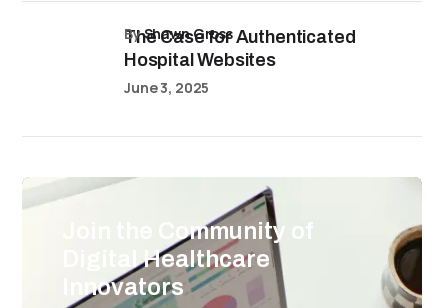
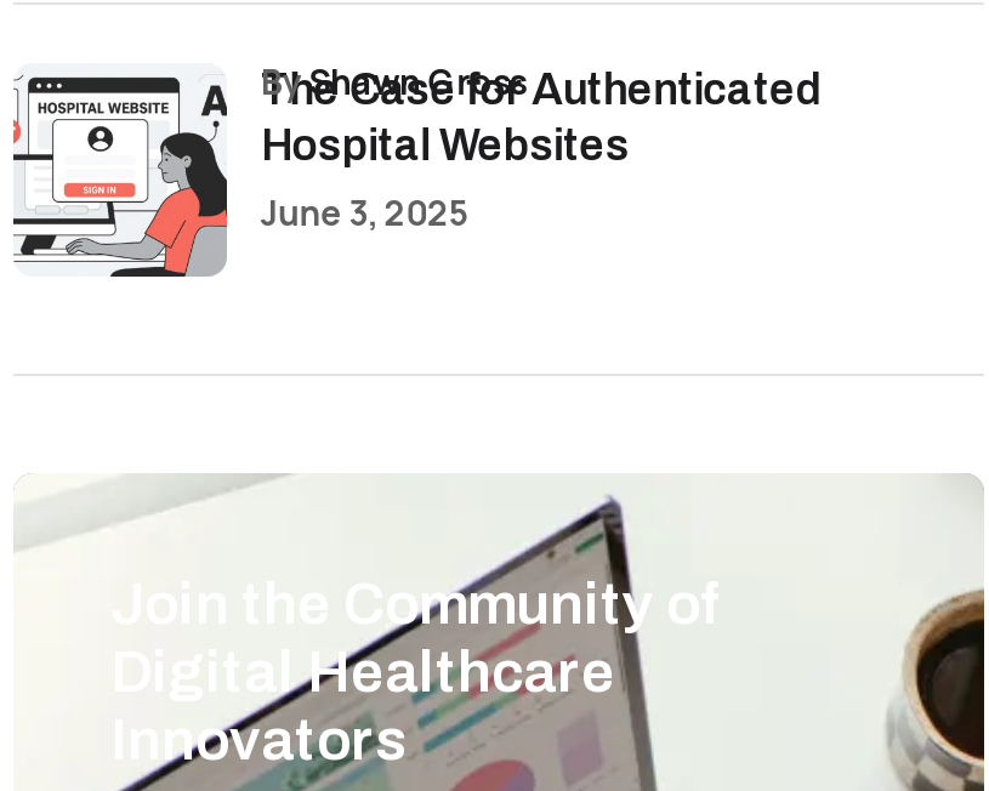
none -> [11,73,229,279] [image]

